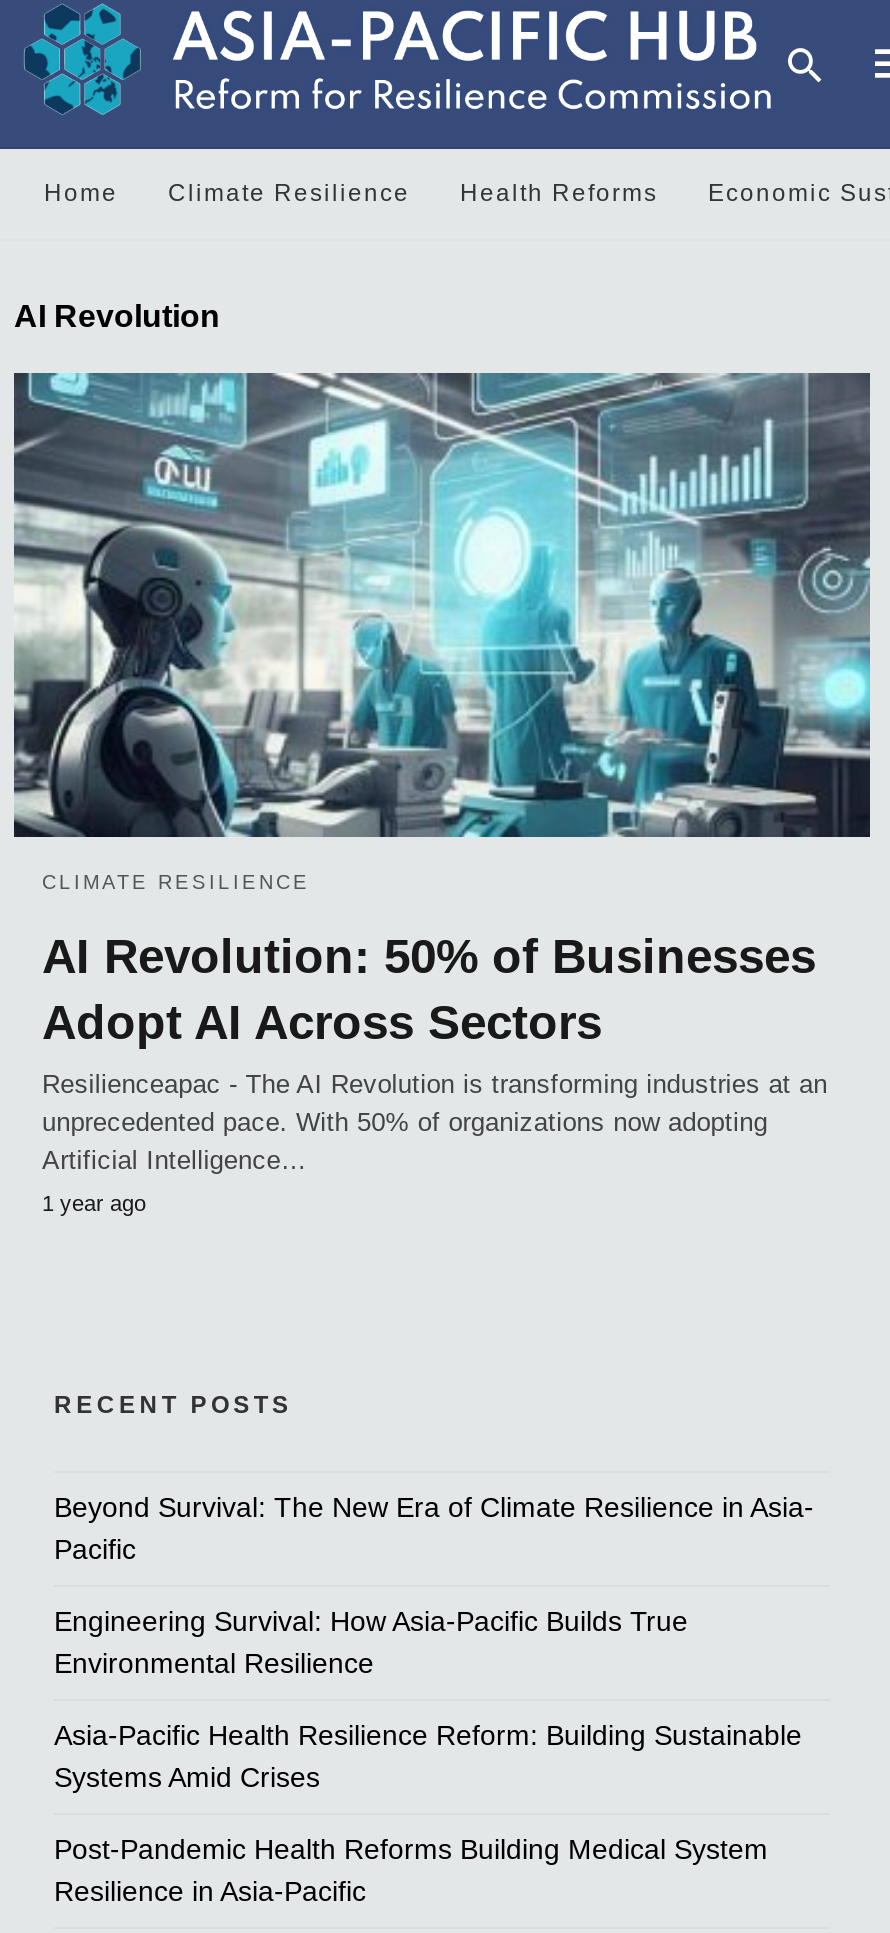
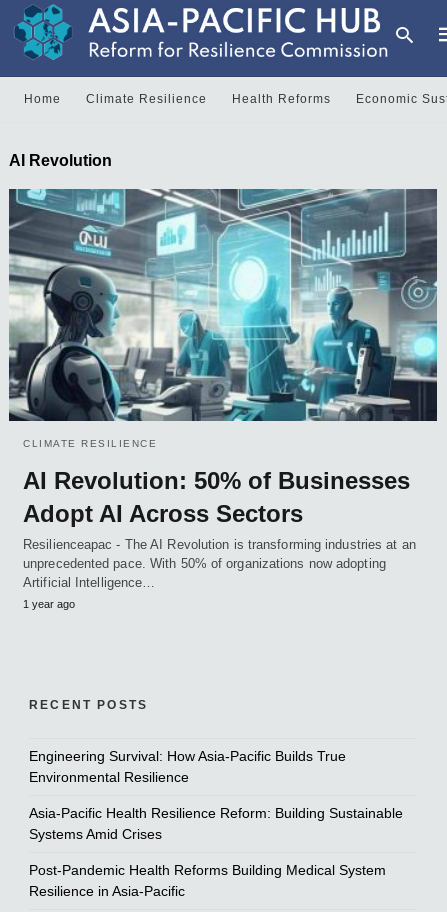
[54,1491,814,1565] Beyond Survival: The New Era of Climate Resilience in Asia- | Pacific -> none

